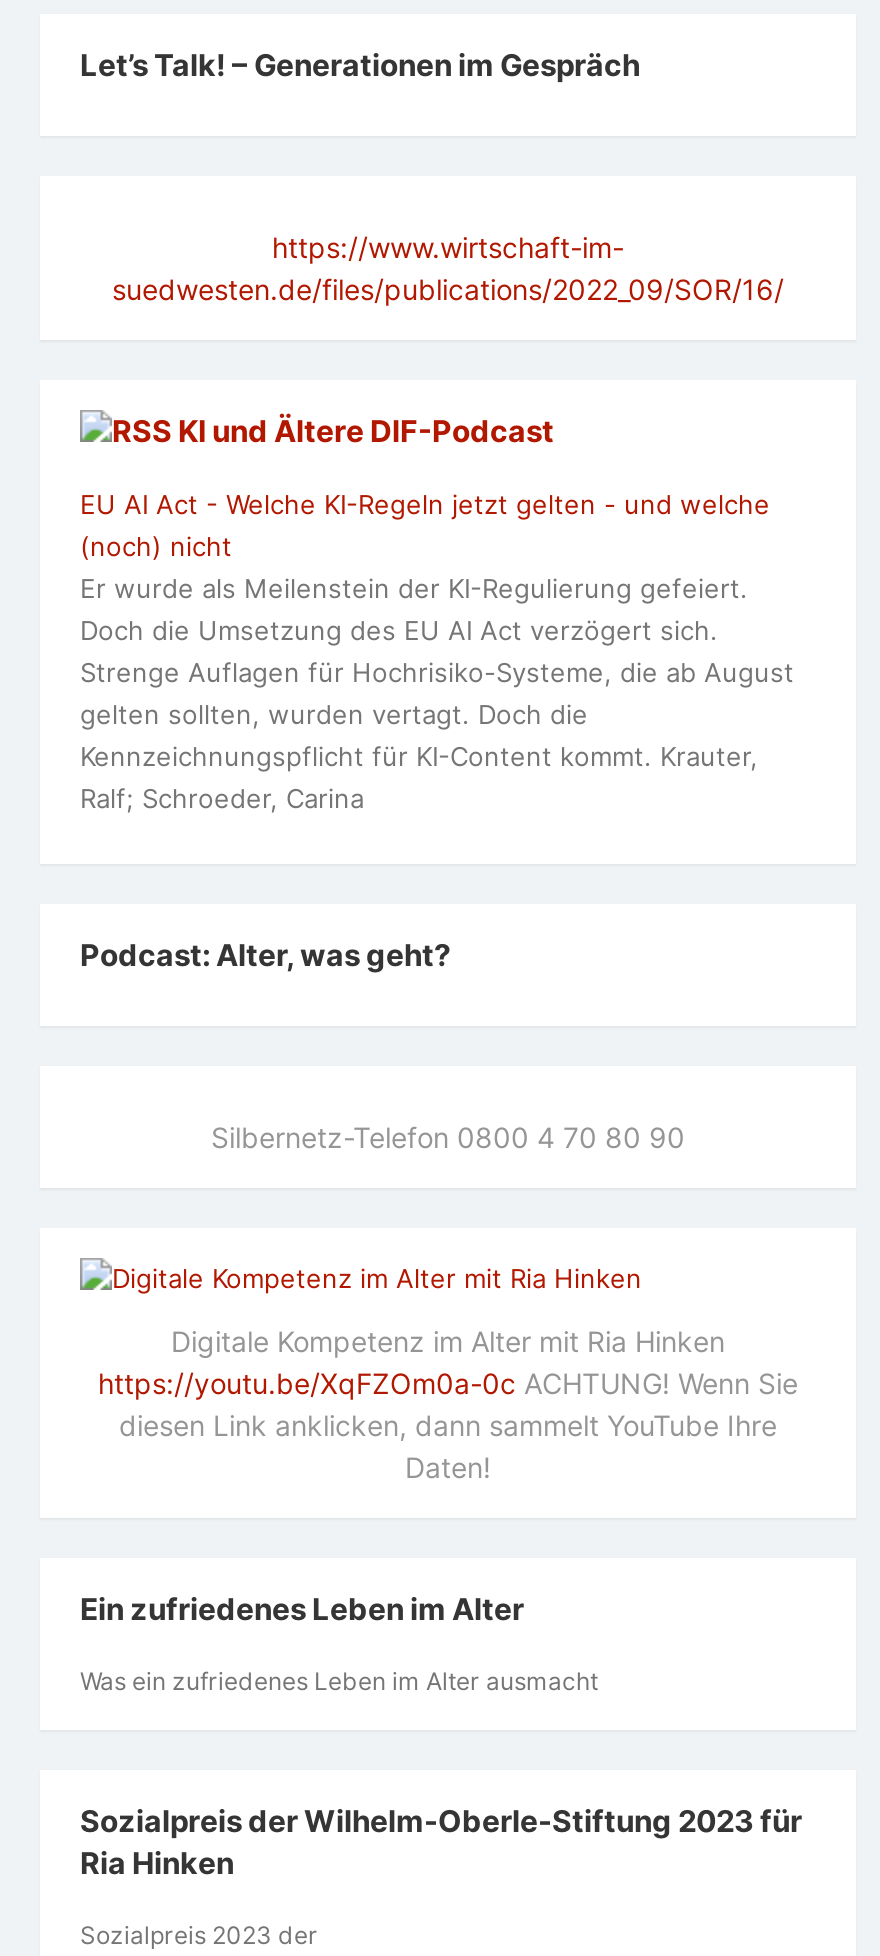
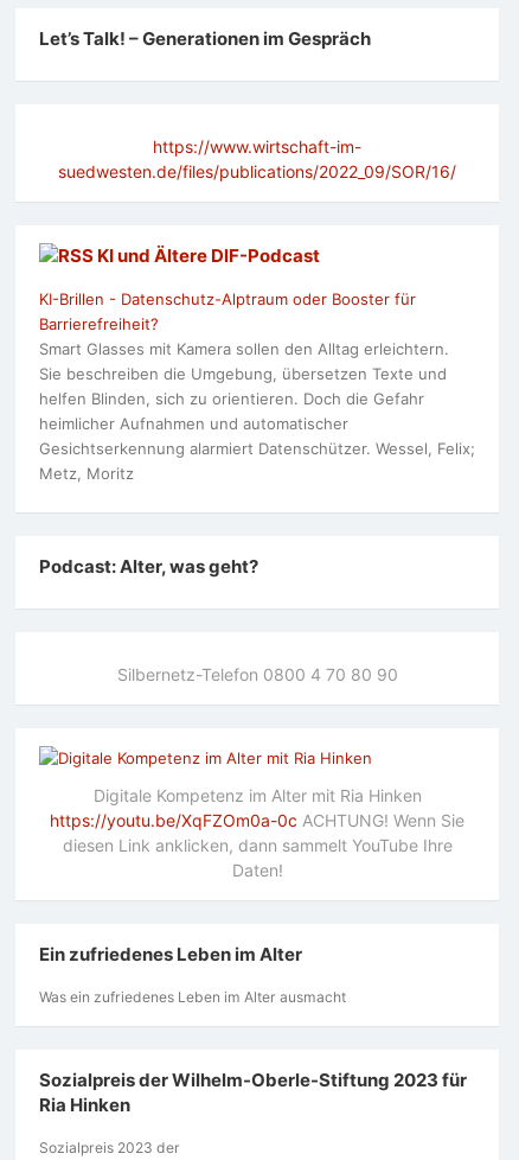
[80,488,794,814] EU AI Act - Welche KI-Regeln jetzt gelten - und welche | (noch) nicht | Er wurde als Meilenstein der KI-Regulierung gefeiert. | Doch die Umsetzung des EU AI Act verzögert sich. | Strenge Auflagen für Hochrisiko-Systeme, die ab August | gelten sollten, wurden vertagt. Doch die | Kennzeichnungspflicht für KI-Content kommt. Krauter, | Ralf; Schroeder, Carina -> [39,290,475,483] KI-Brillen - Datenschutz-Alptraum oder Booster für | Barrierefreiheit? | Smart Glasses mit Kamera sollen den Alltag erleichtern. | Sie beschreiben die Umgebung, übersetzen Texte und | helfen Blinden, sich zu orientieren. Doch die Gefahr | heimlicher Aufnahmen und automatischer | Gesichtserkennung alarmiert Datenschützer. Wessel, Felix; | Metz, Moritz

